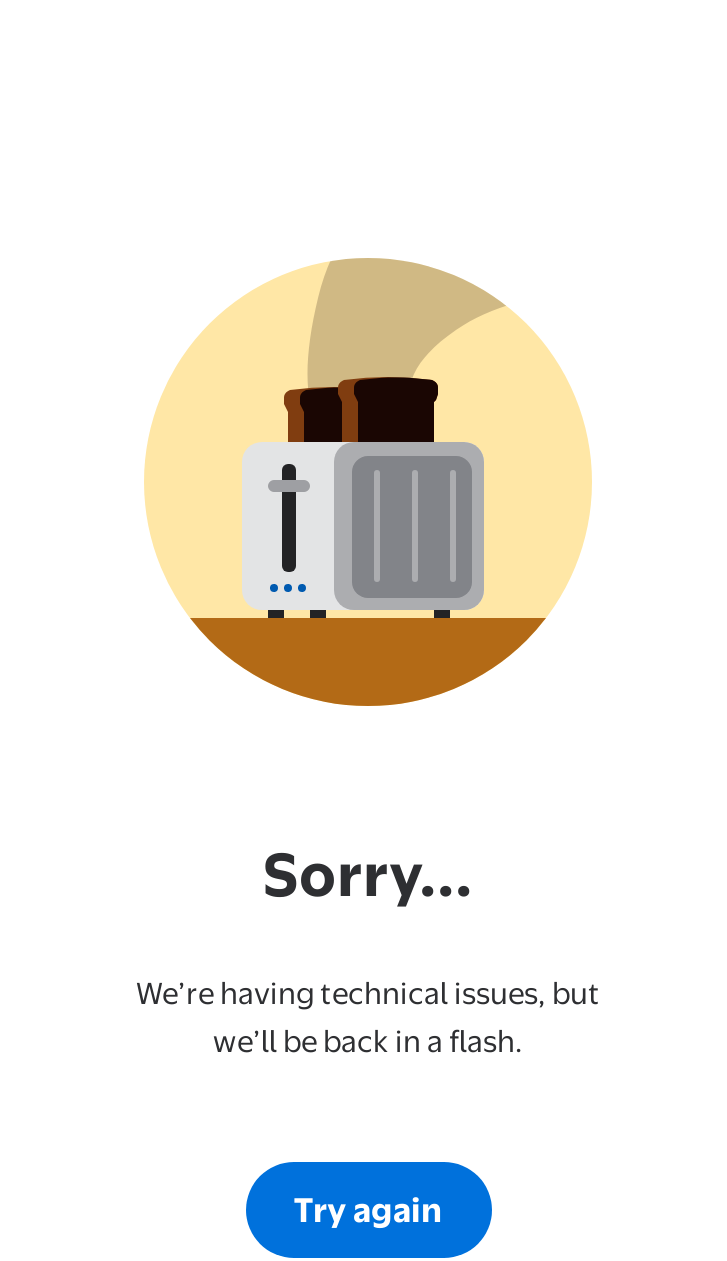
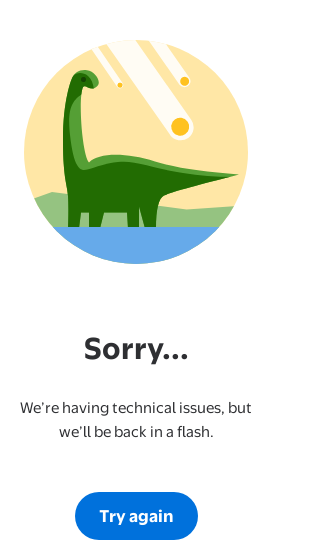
[166,258,566,708] [image] -> [34,41,238,265] [image]

